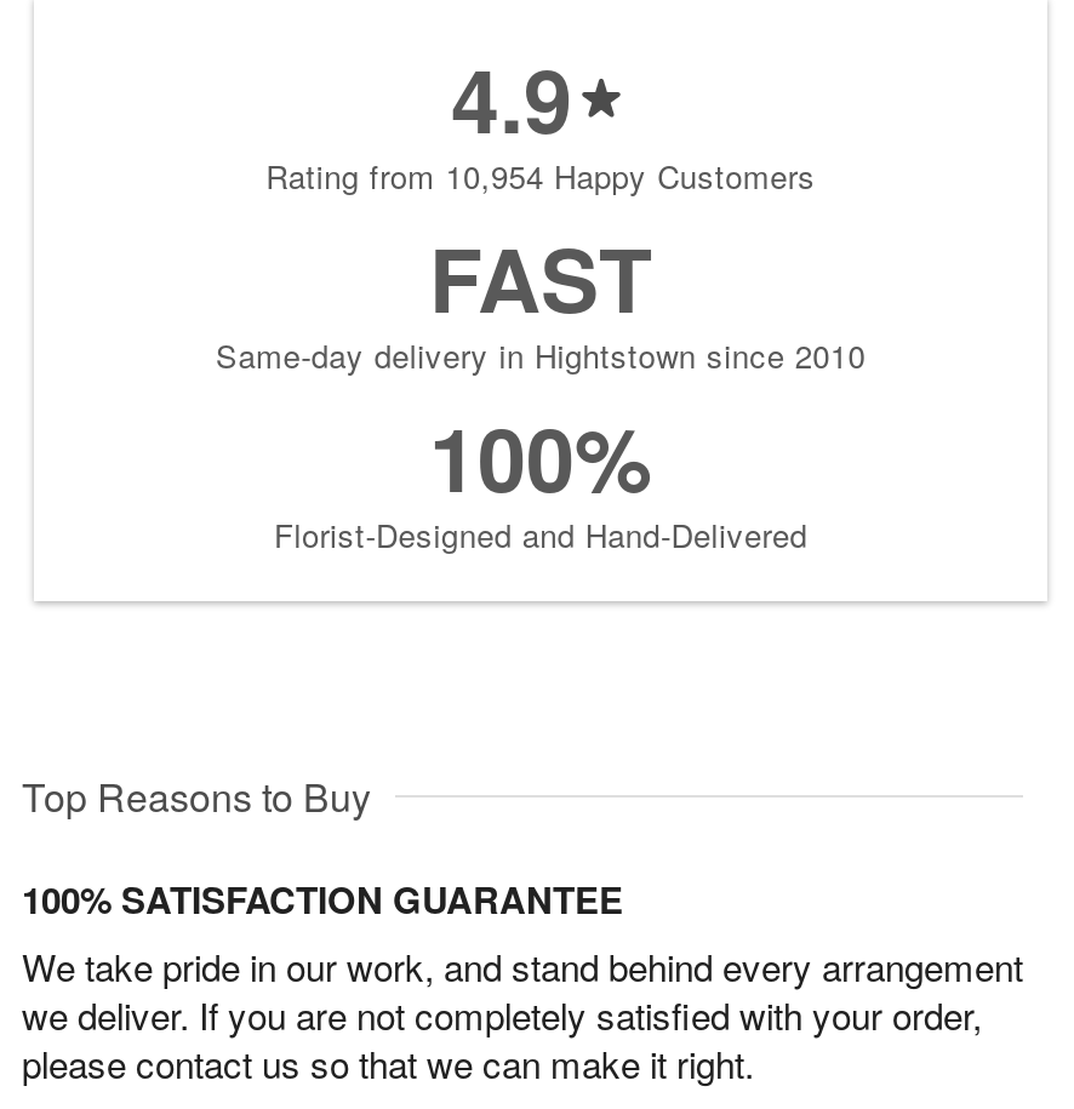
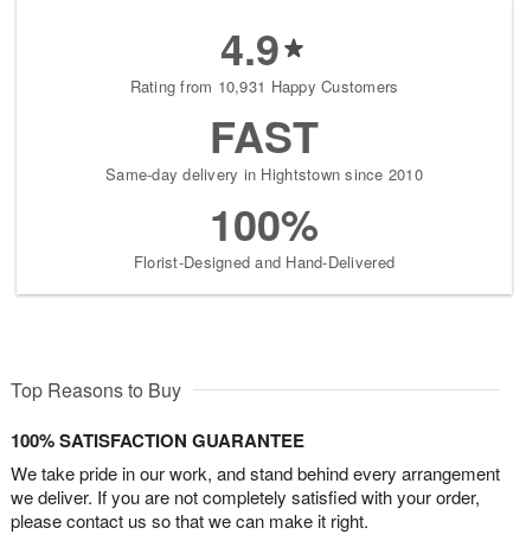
[266,152,816,198] Rating from 10,954 Happy Customers -> [130,74,399,97] Rating from 10,931 Happy Customers

